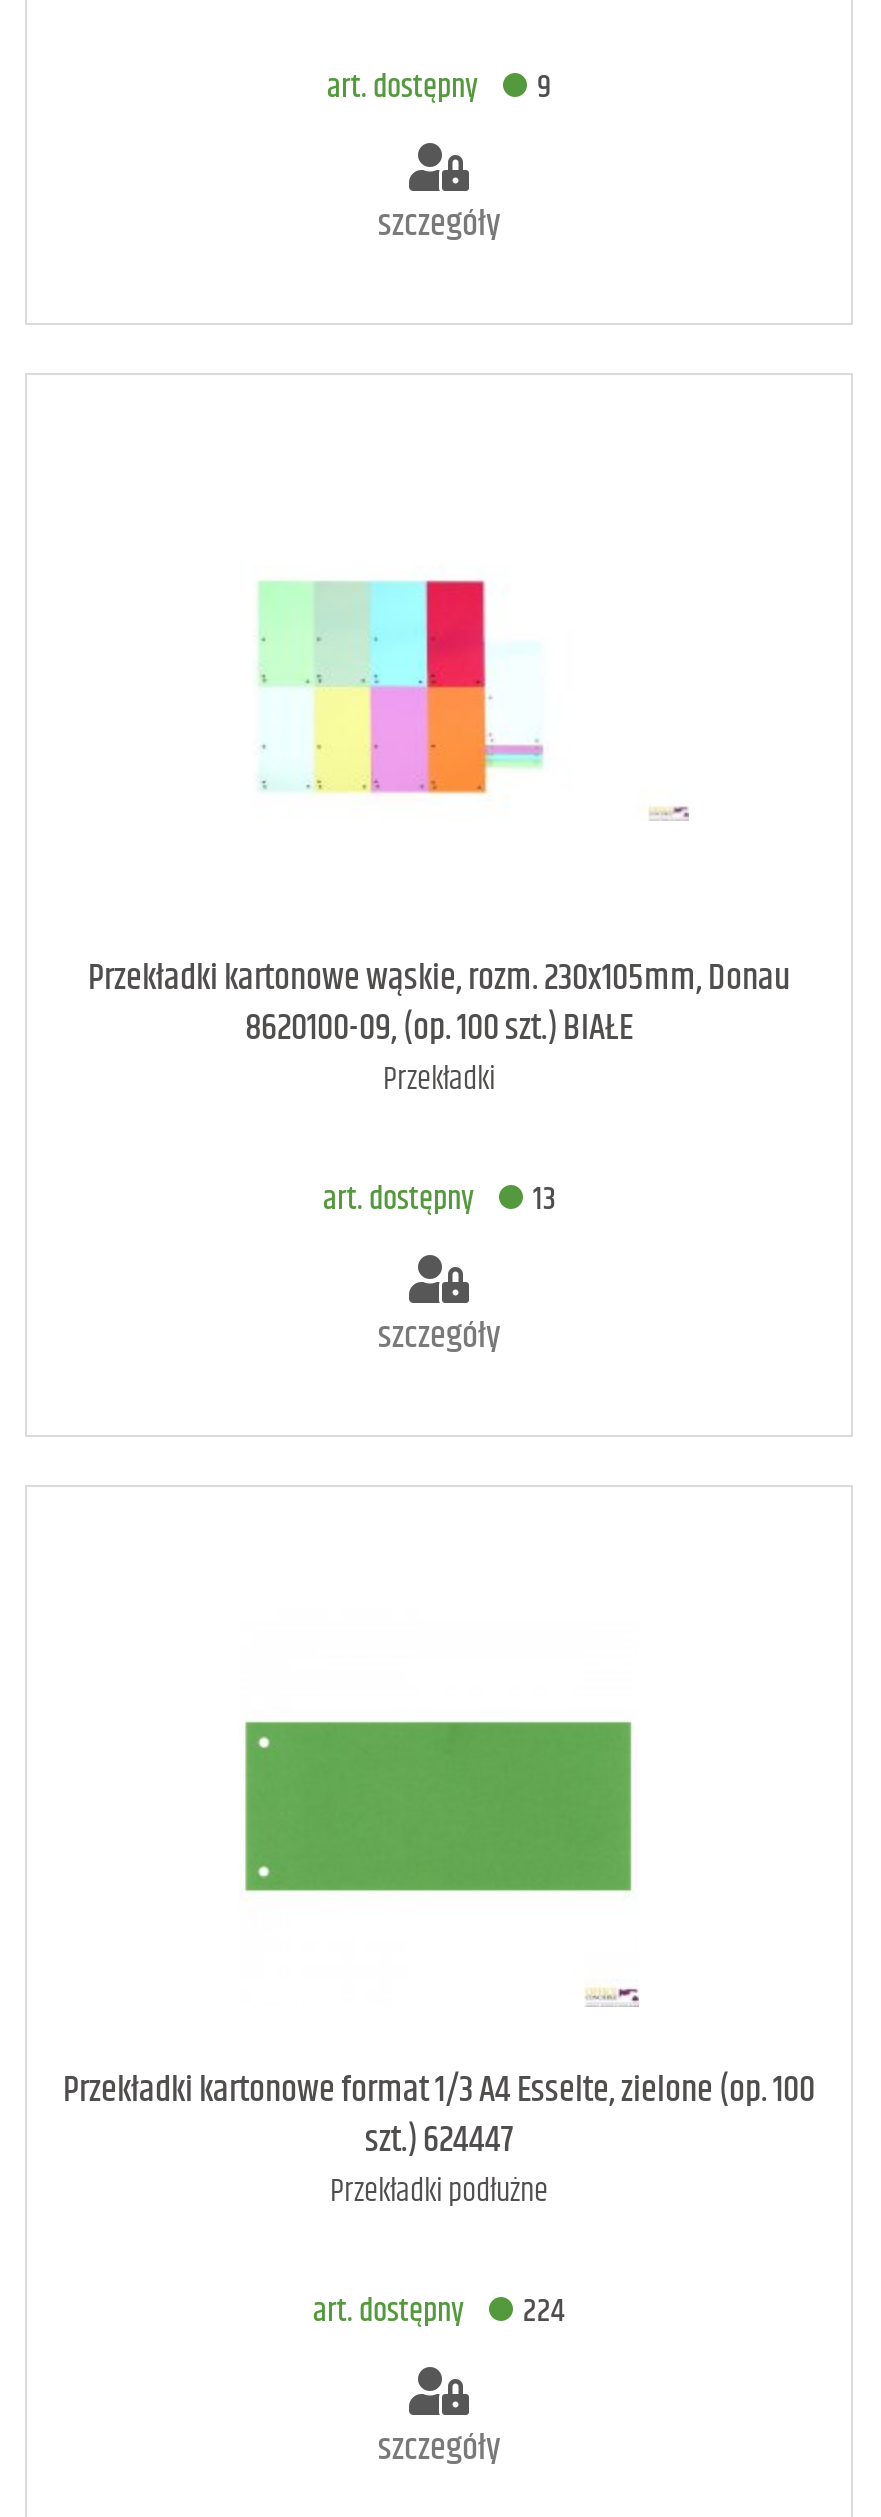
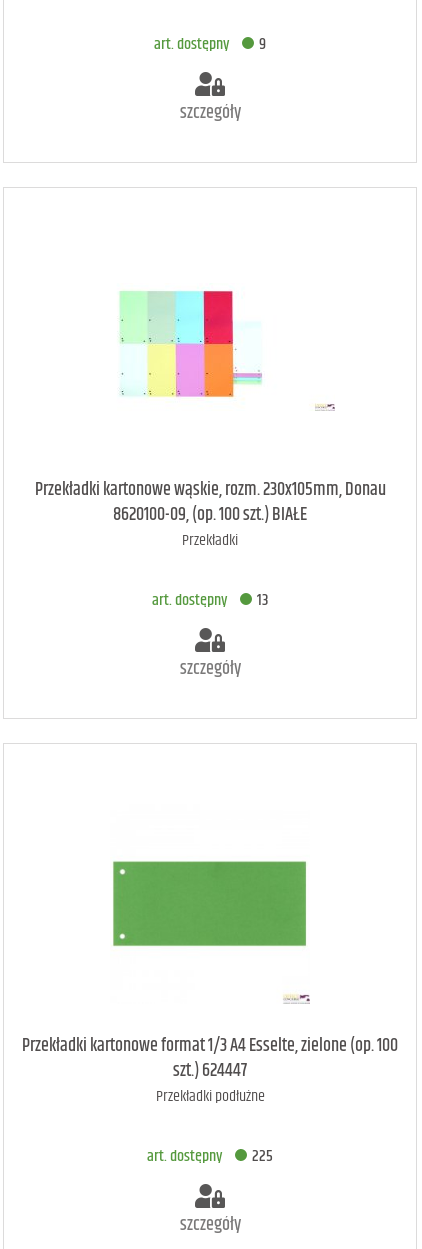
[313,2287,565,2337] art. dostępny 224 -> [147,1144,273,1169] art. dostępny 225

